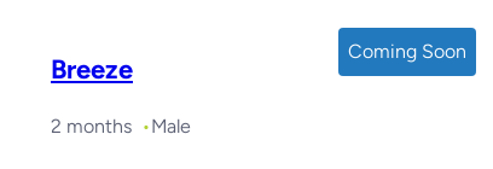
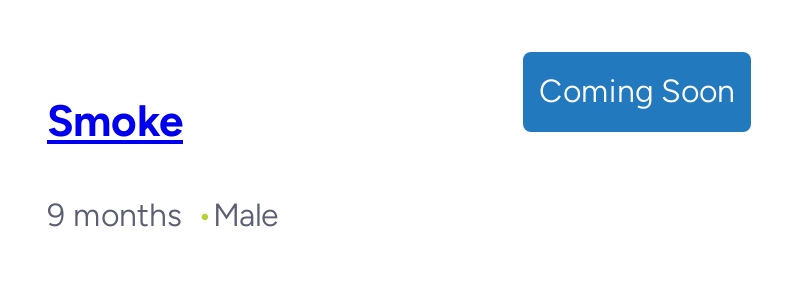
[51,53,133,85] Breeze -> [47,94,183,148] Smoke
[51,114,191,137] 2 months Male -> [47,196,279,234] 9 months Male

